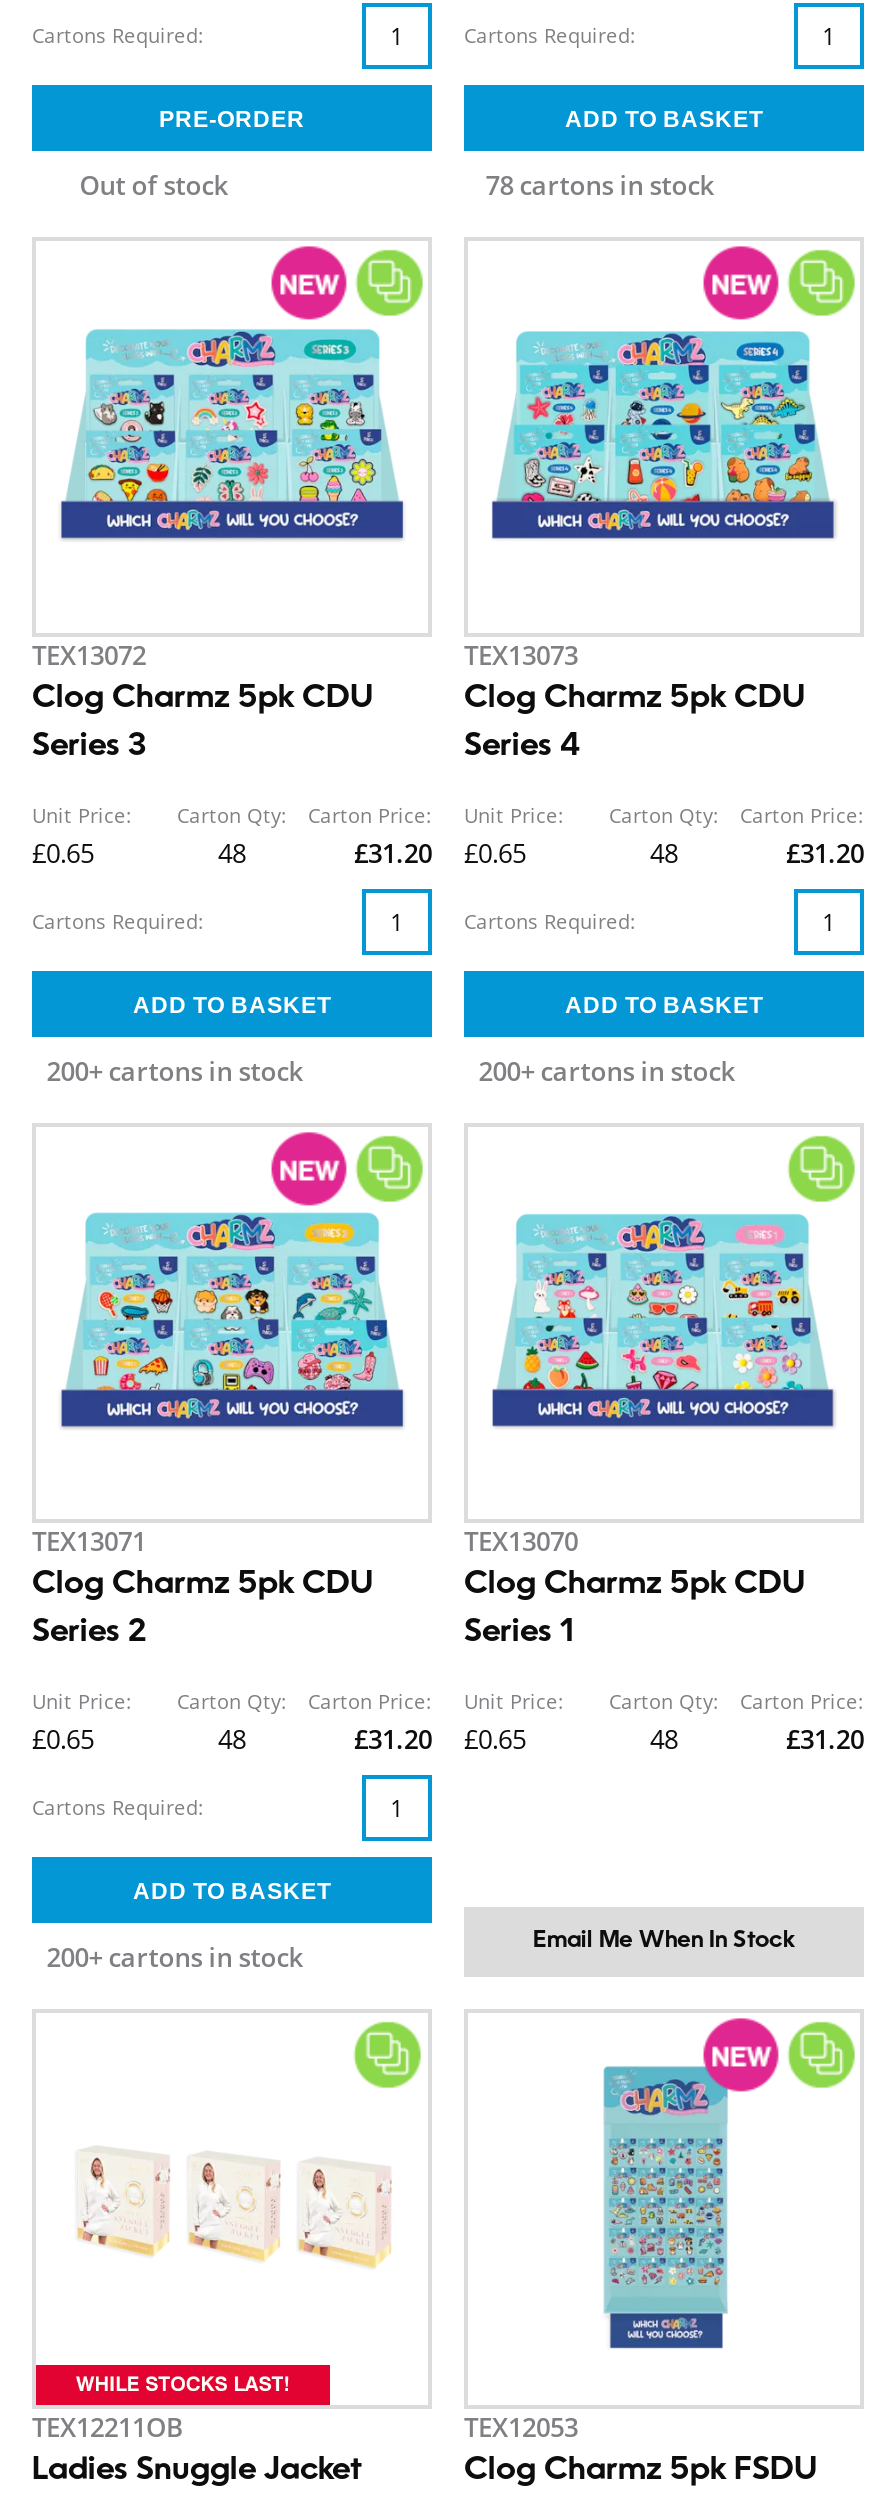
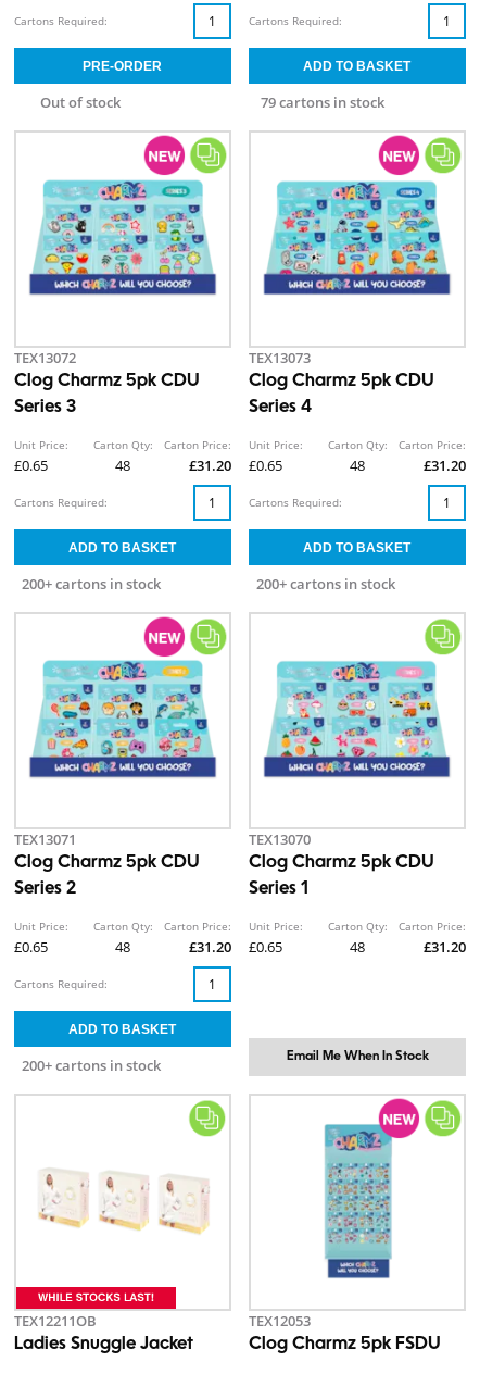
[486,167,714,203] 78 cartons in stock -> [260,92,384,112] 79 cartons in stock

